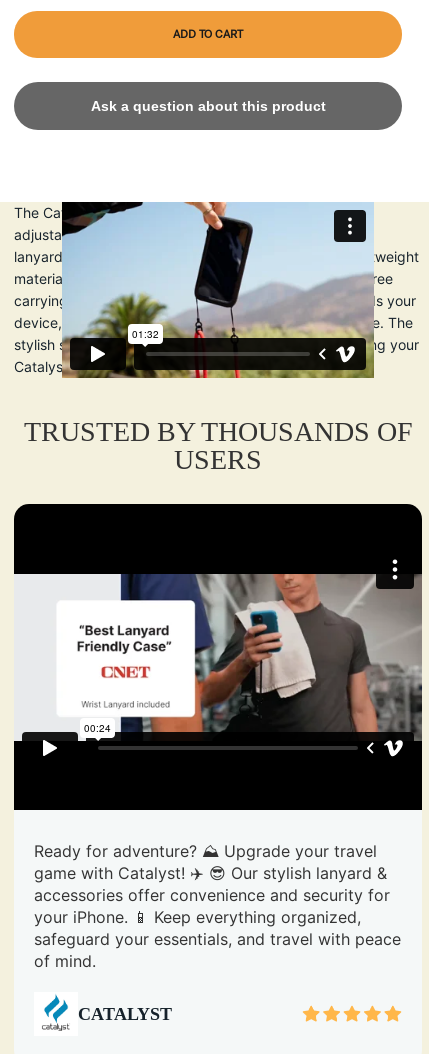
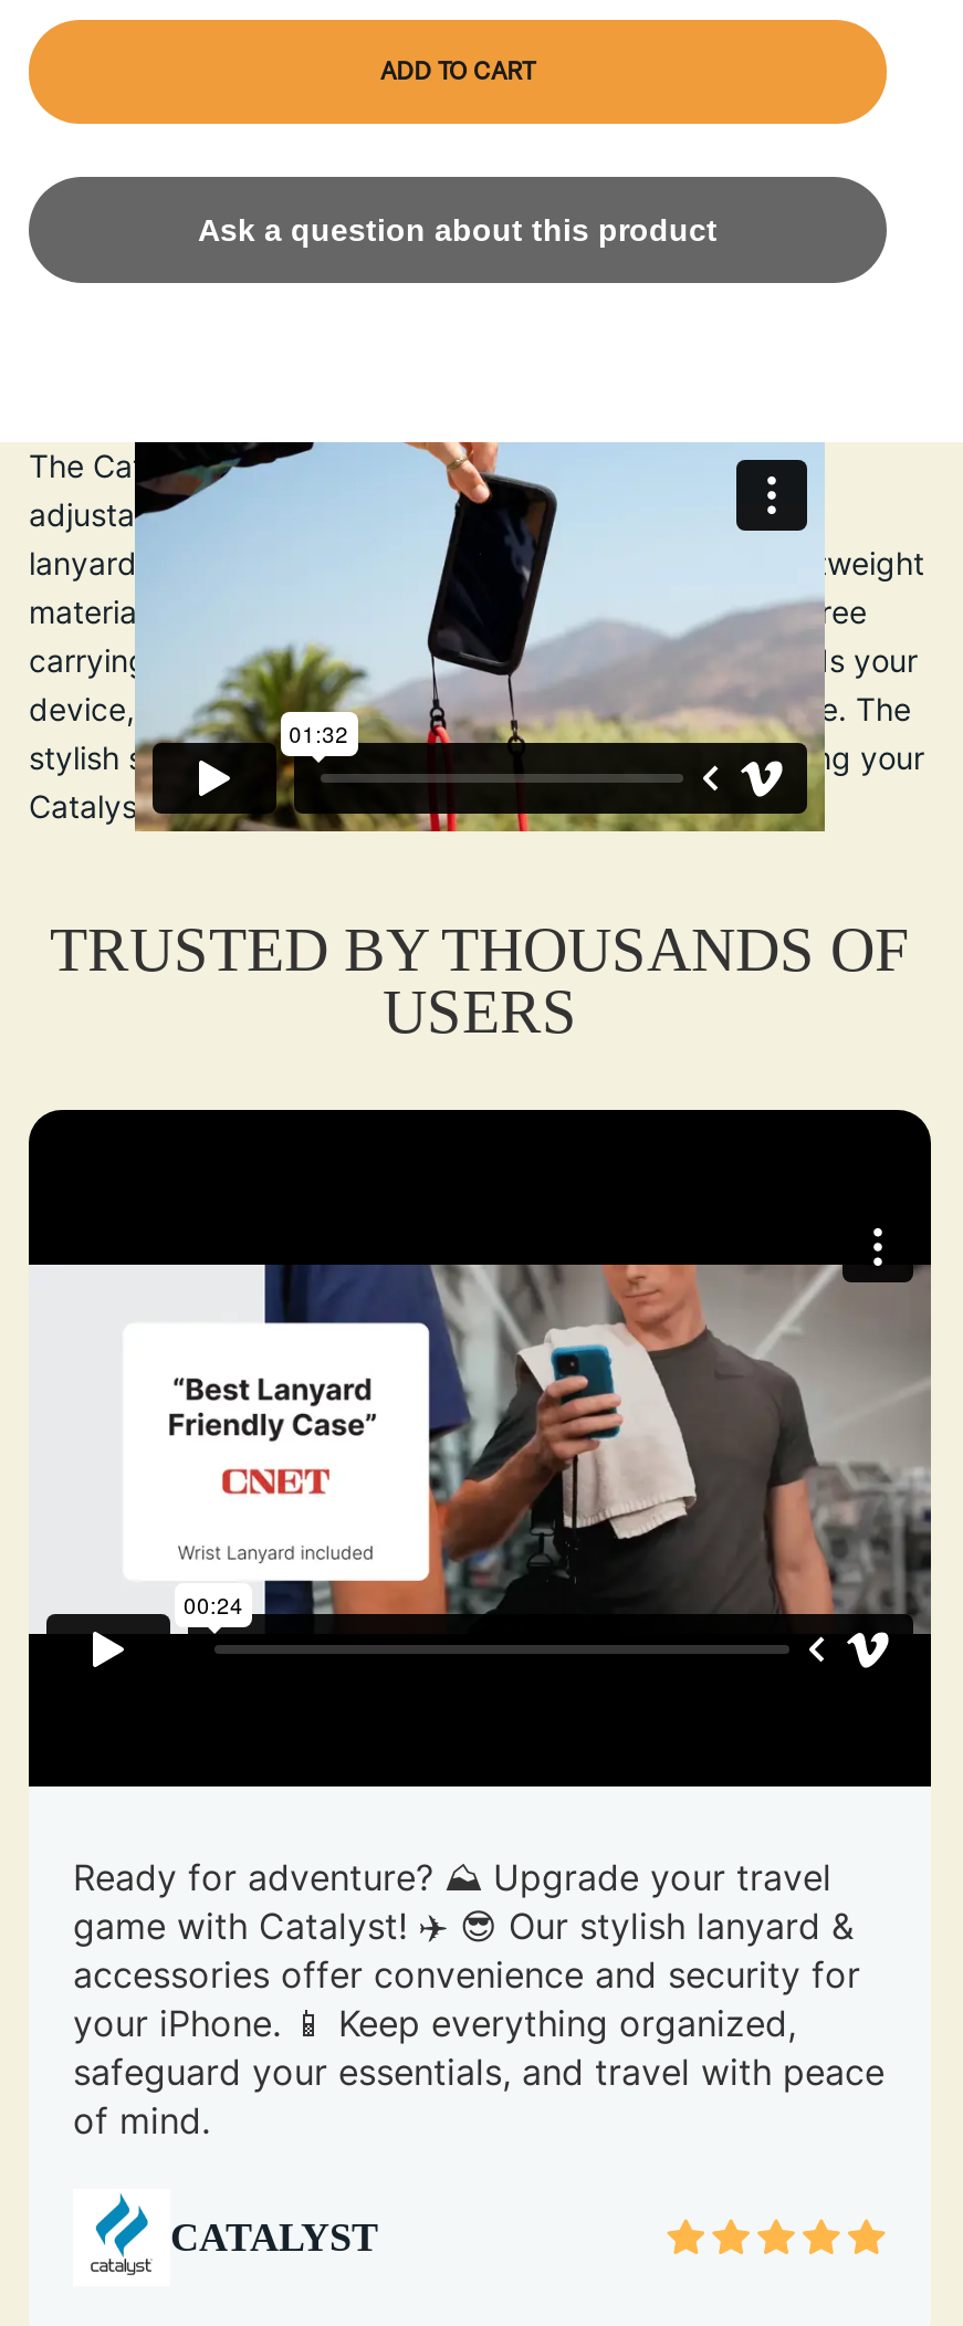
[375,558,415,590] [image] -> [829,1227,913,1298] [image]

